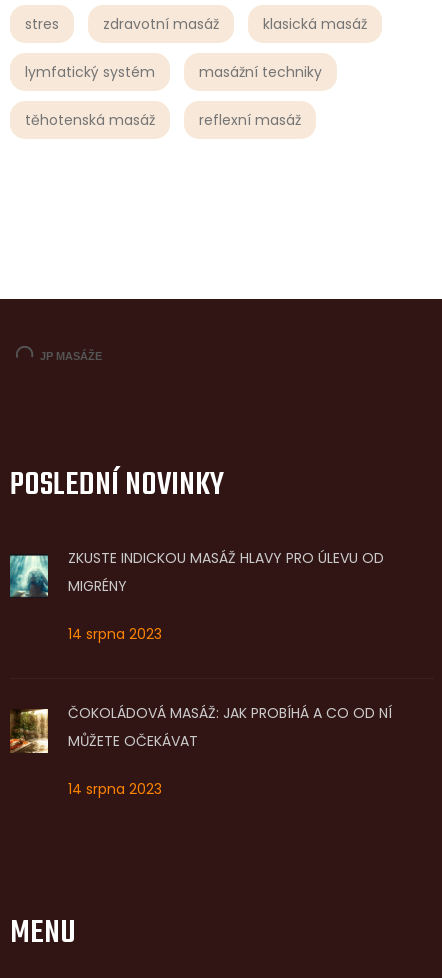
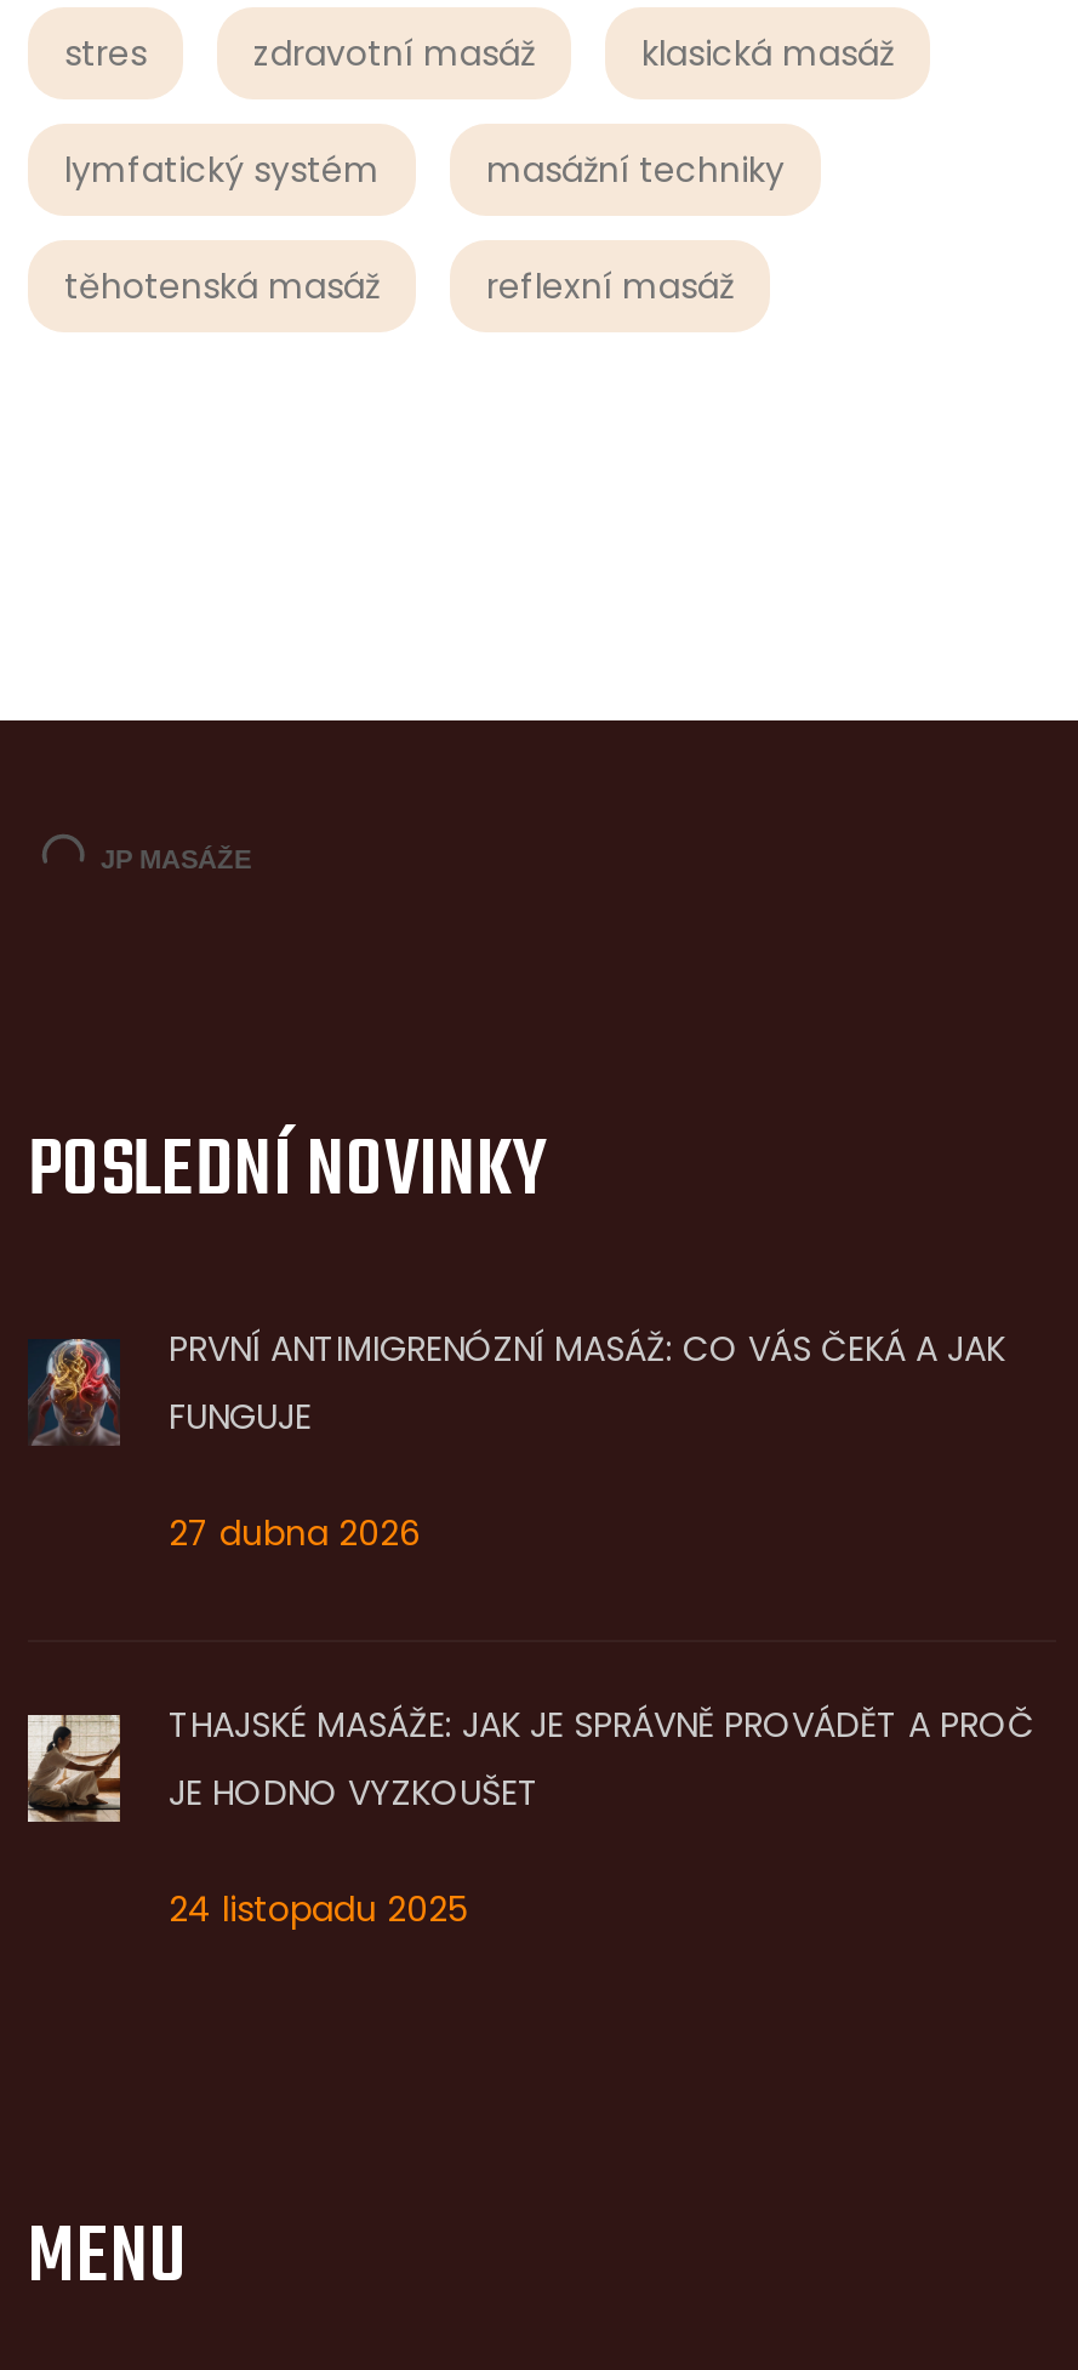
[9,547,384,598] [image] | ZKUSTE INDICKOU MASÁŽ HLAVY PRO ÚLEVU OD | MIGRÉNY -> [28,1323,1005,1446] [image] | PRVNÍ ANTIMIGRENÓZNÍ MASÁŽ: CO VÁS ČEKÁ A JAK | FUNGUJE
[68,623,162,643] 14 srpna 2023 -> [169,1508,421,1556] 27 dubna 2026
[10,702,392,753] [image] | ČOKOLÁDOVÁ MASÁŽ: JAK PROBÍHÁ A CO OD NÍ | MŮŽETE OČEKÁVAT -> [25,1699,1034,1824] [image] | THAJSKÉ MASÁŽE: JAK JE SPRÁVNĚ PROVÁDĚT A PROČ | JE HODNO VYZKOUŠET
[68,778,162,798] 14 srpna 2023 -> [169,1884,467,1932] 24 listopadu 2025

